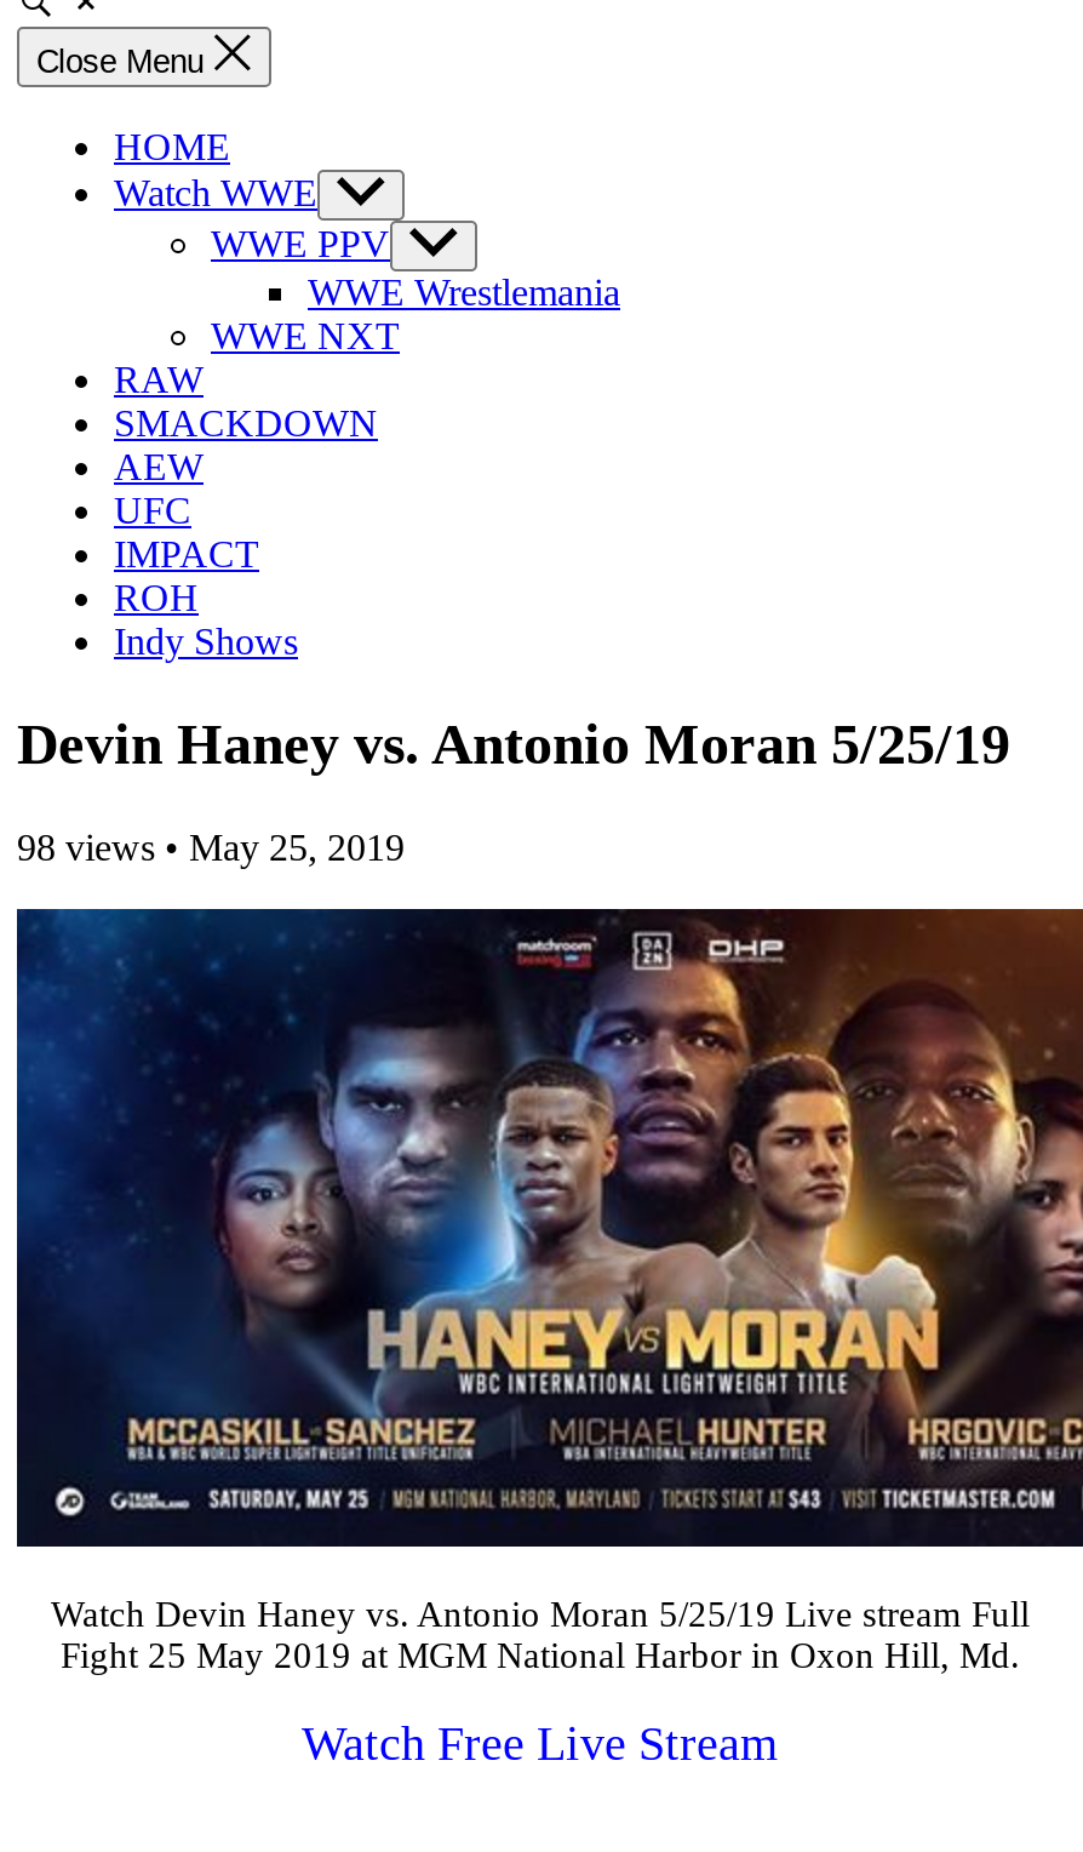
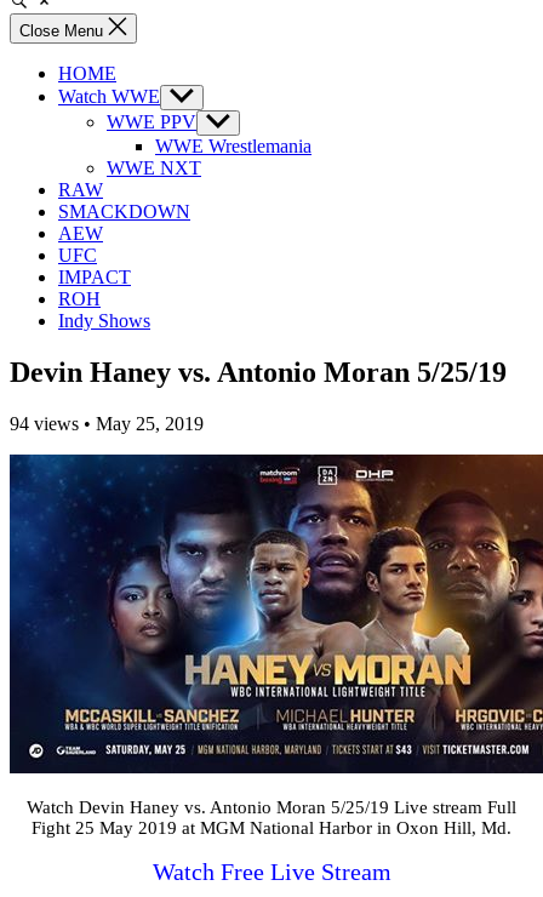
[17,826,405,867] 98 views • May 25, 2019 -> [10,413,204,434] 94 views • May 25, 2019

